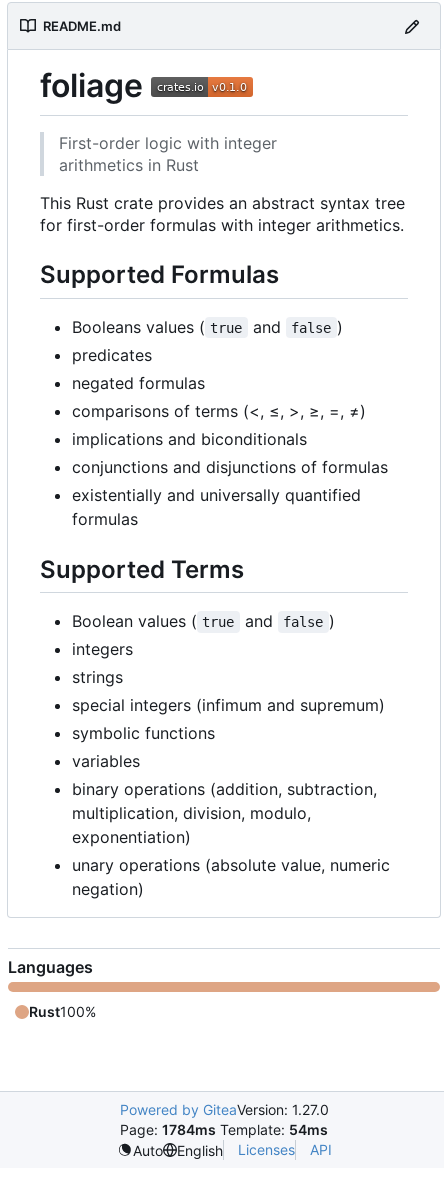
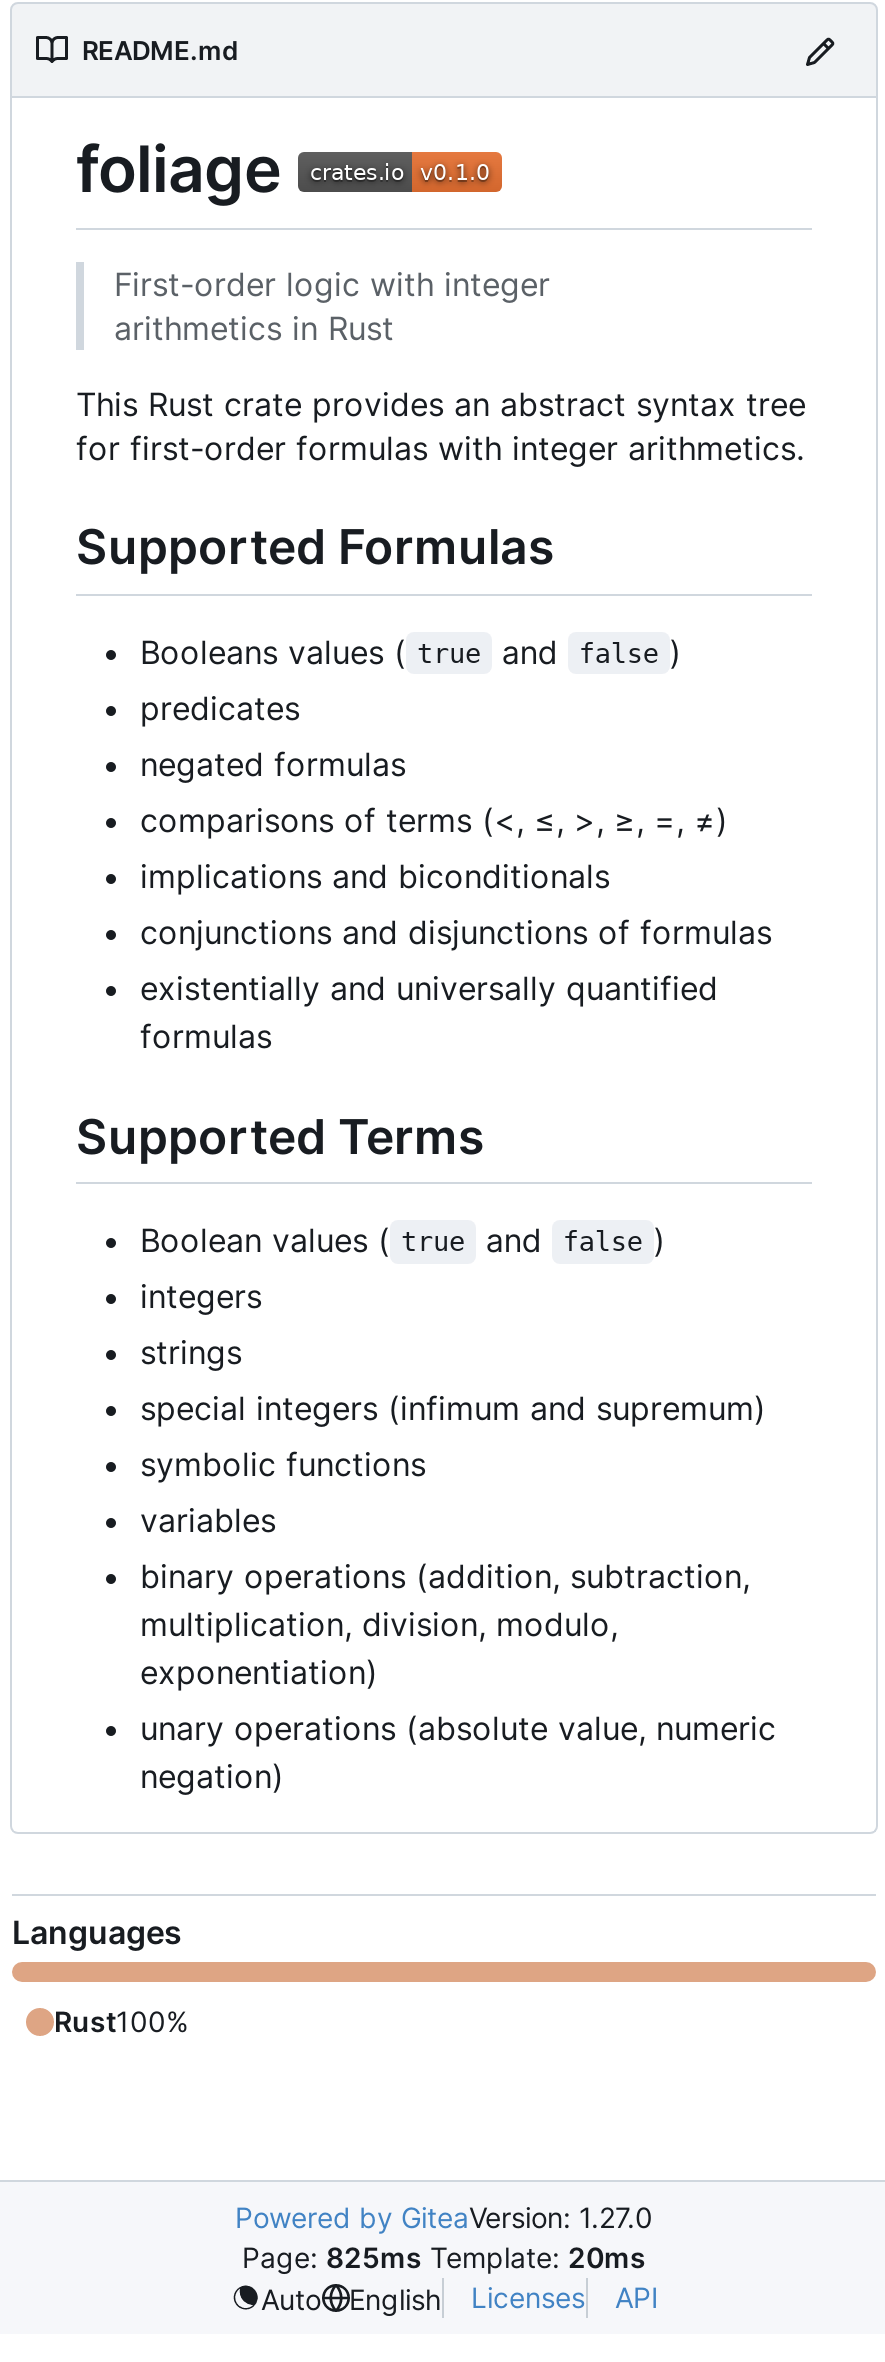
[120,1121,328,1138] Page: 1784ms Template: 54ms -> [242,2240,646,2274] Page: 825ms Template: 20ms

